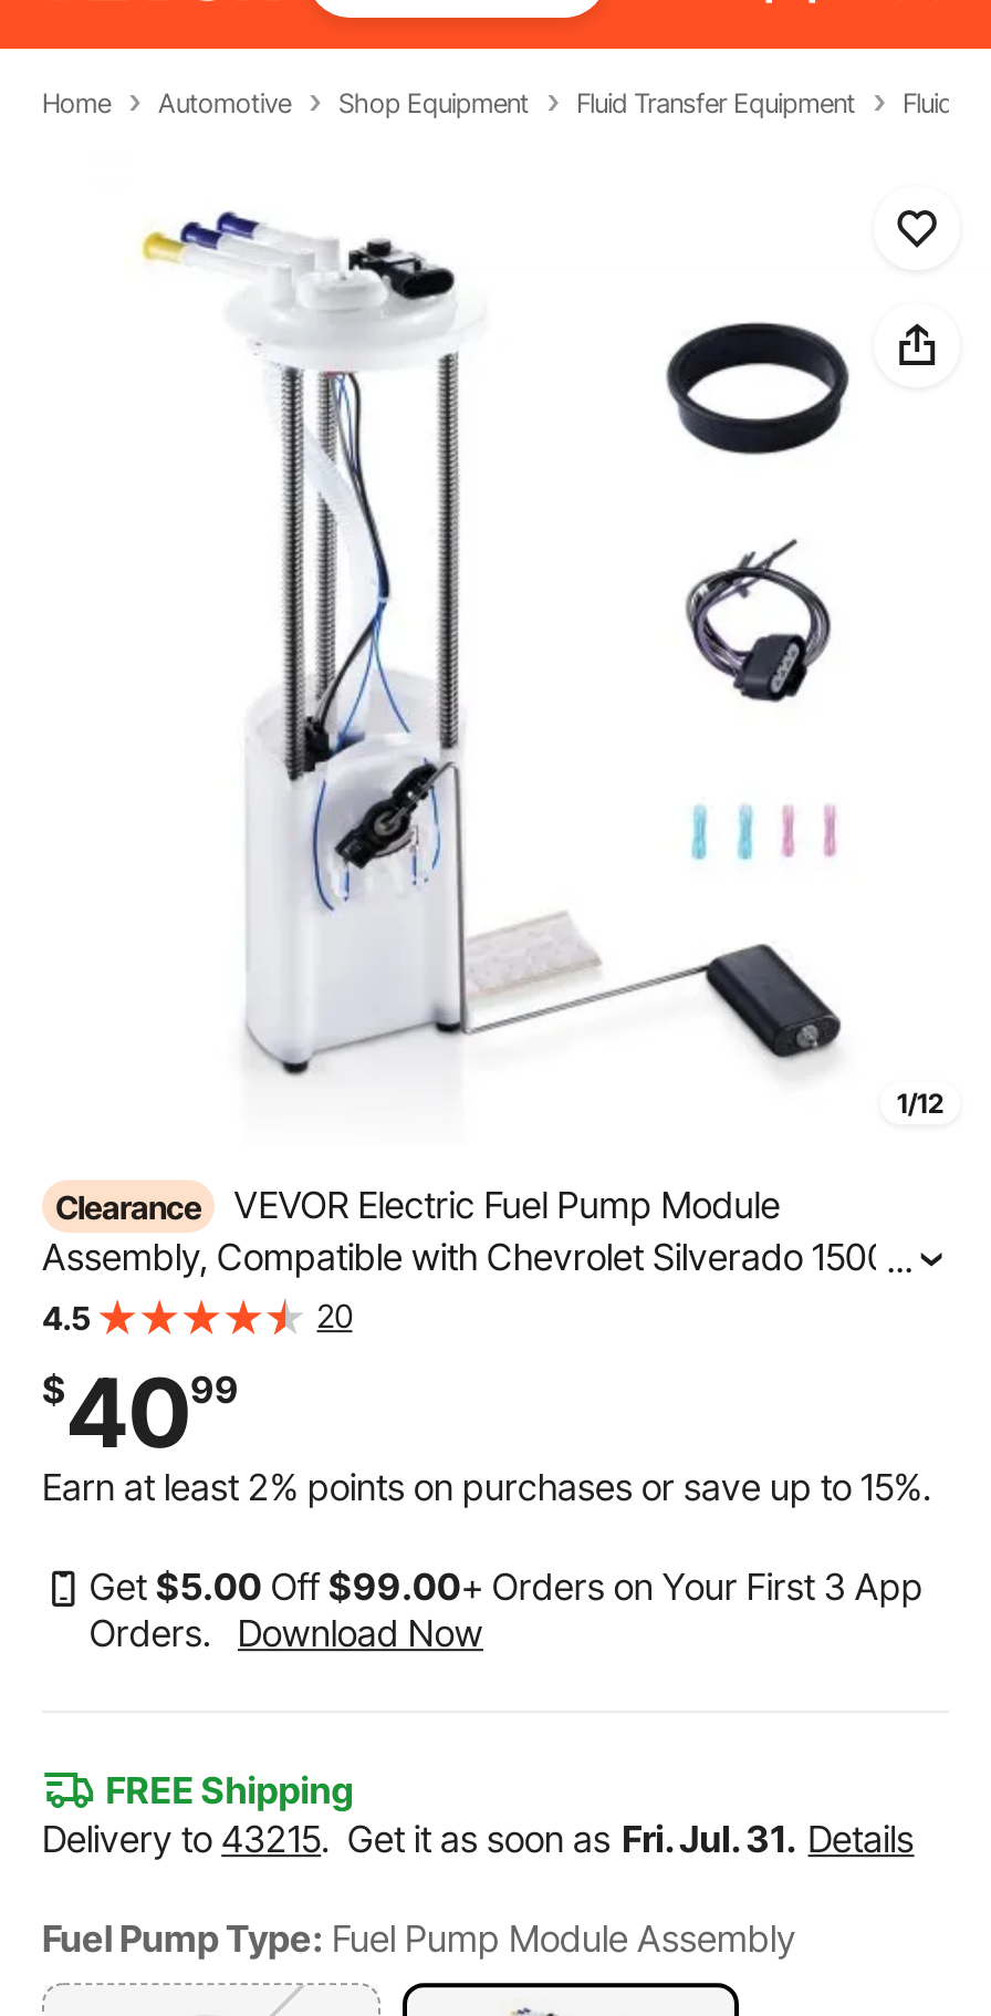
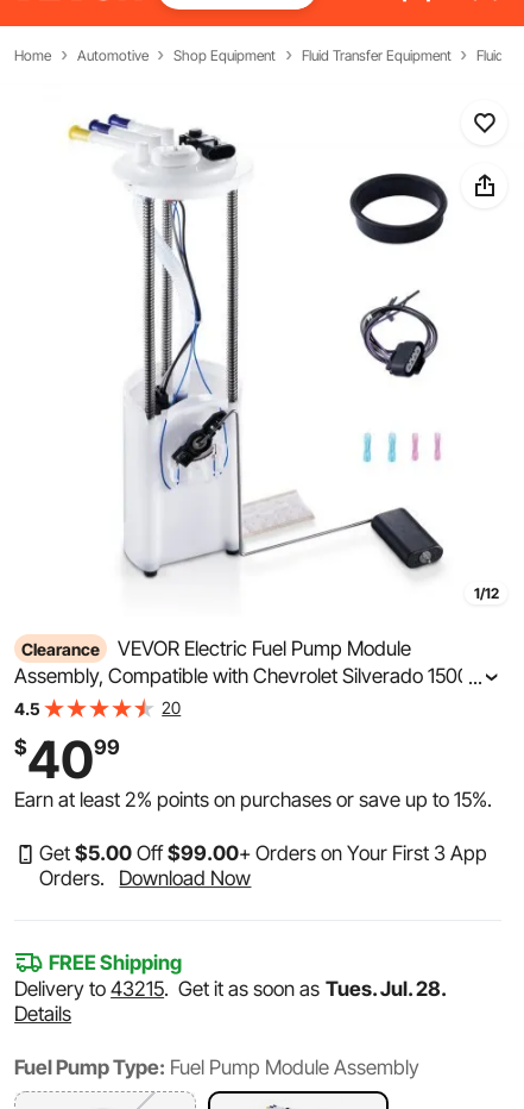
[42,1817,914,1861] Delivery to 43215. Get it as soon as Fri. Jul. 31. Details -> [14,977,446,1026] Delivery to 43215. Get it as soon as Tues. Jul. 28. | Details

